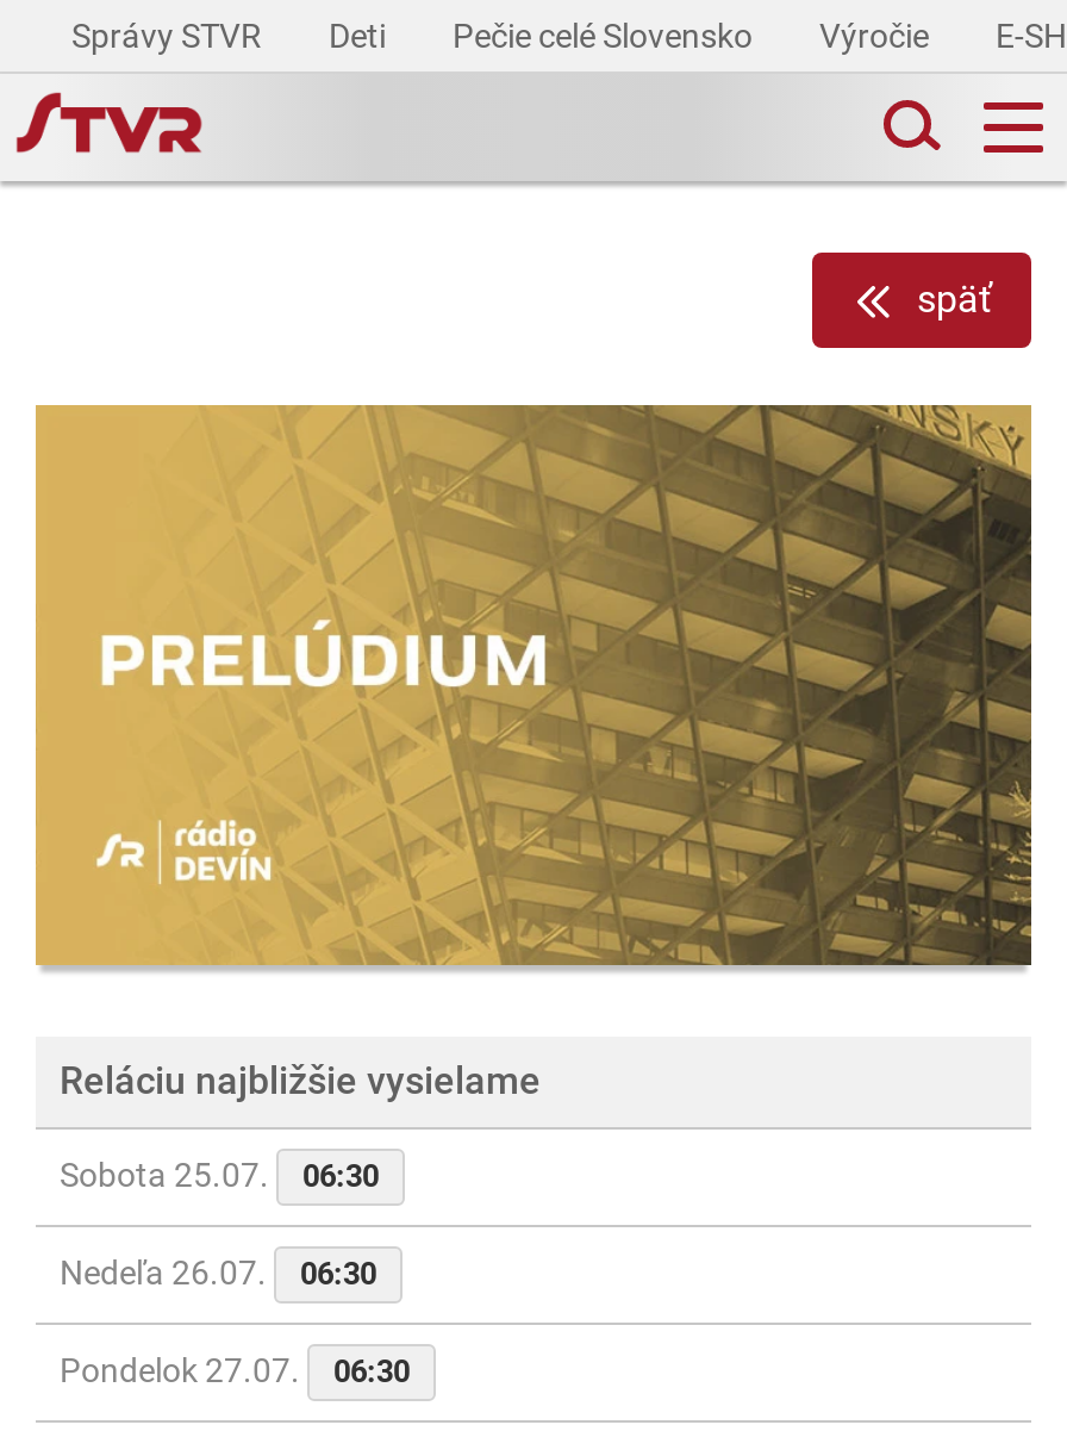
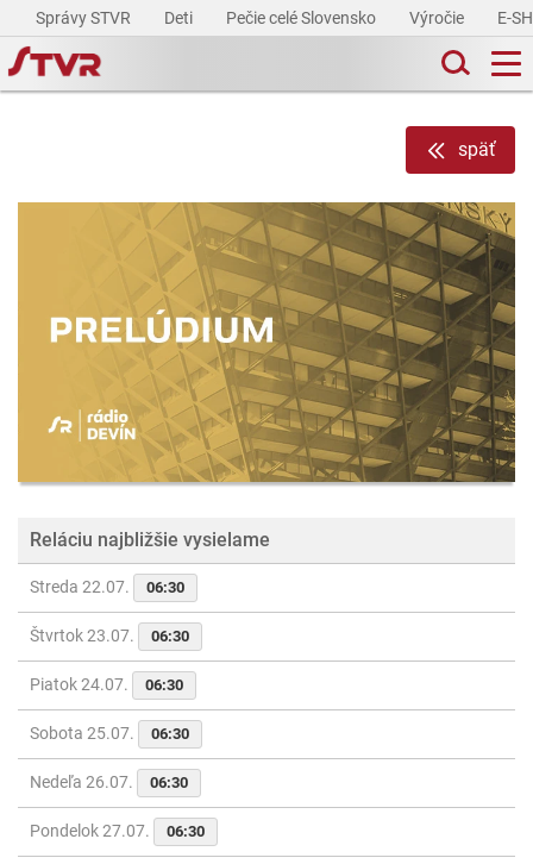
none -> [30,578,189,694] Streda 22.07. | 06:30 | Štvrtok 23.07. | 06:30 | Piatok 24.07. | 06:30

